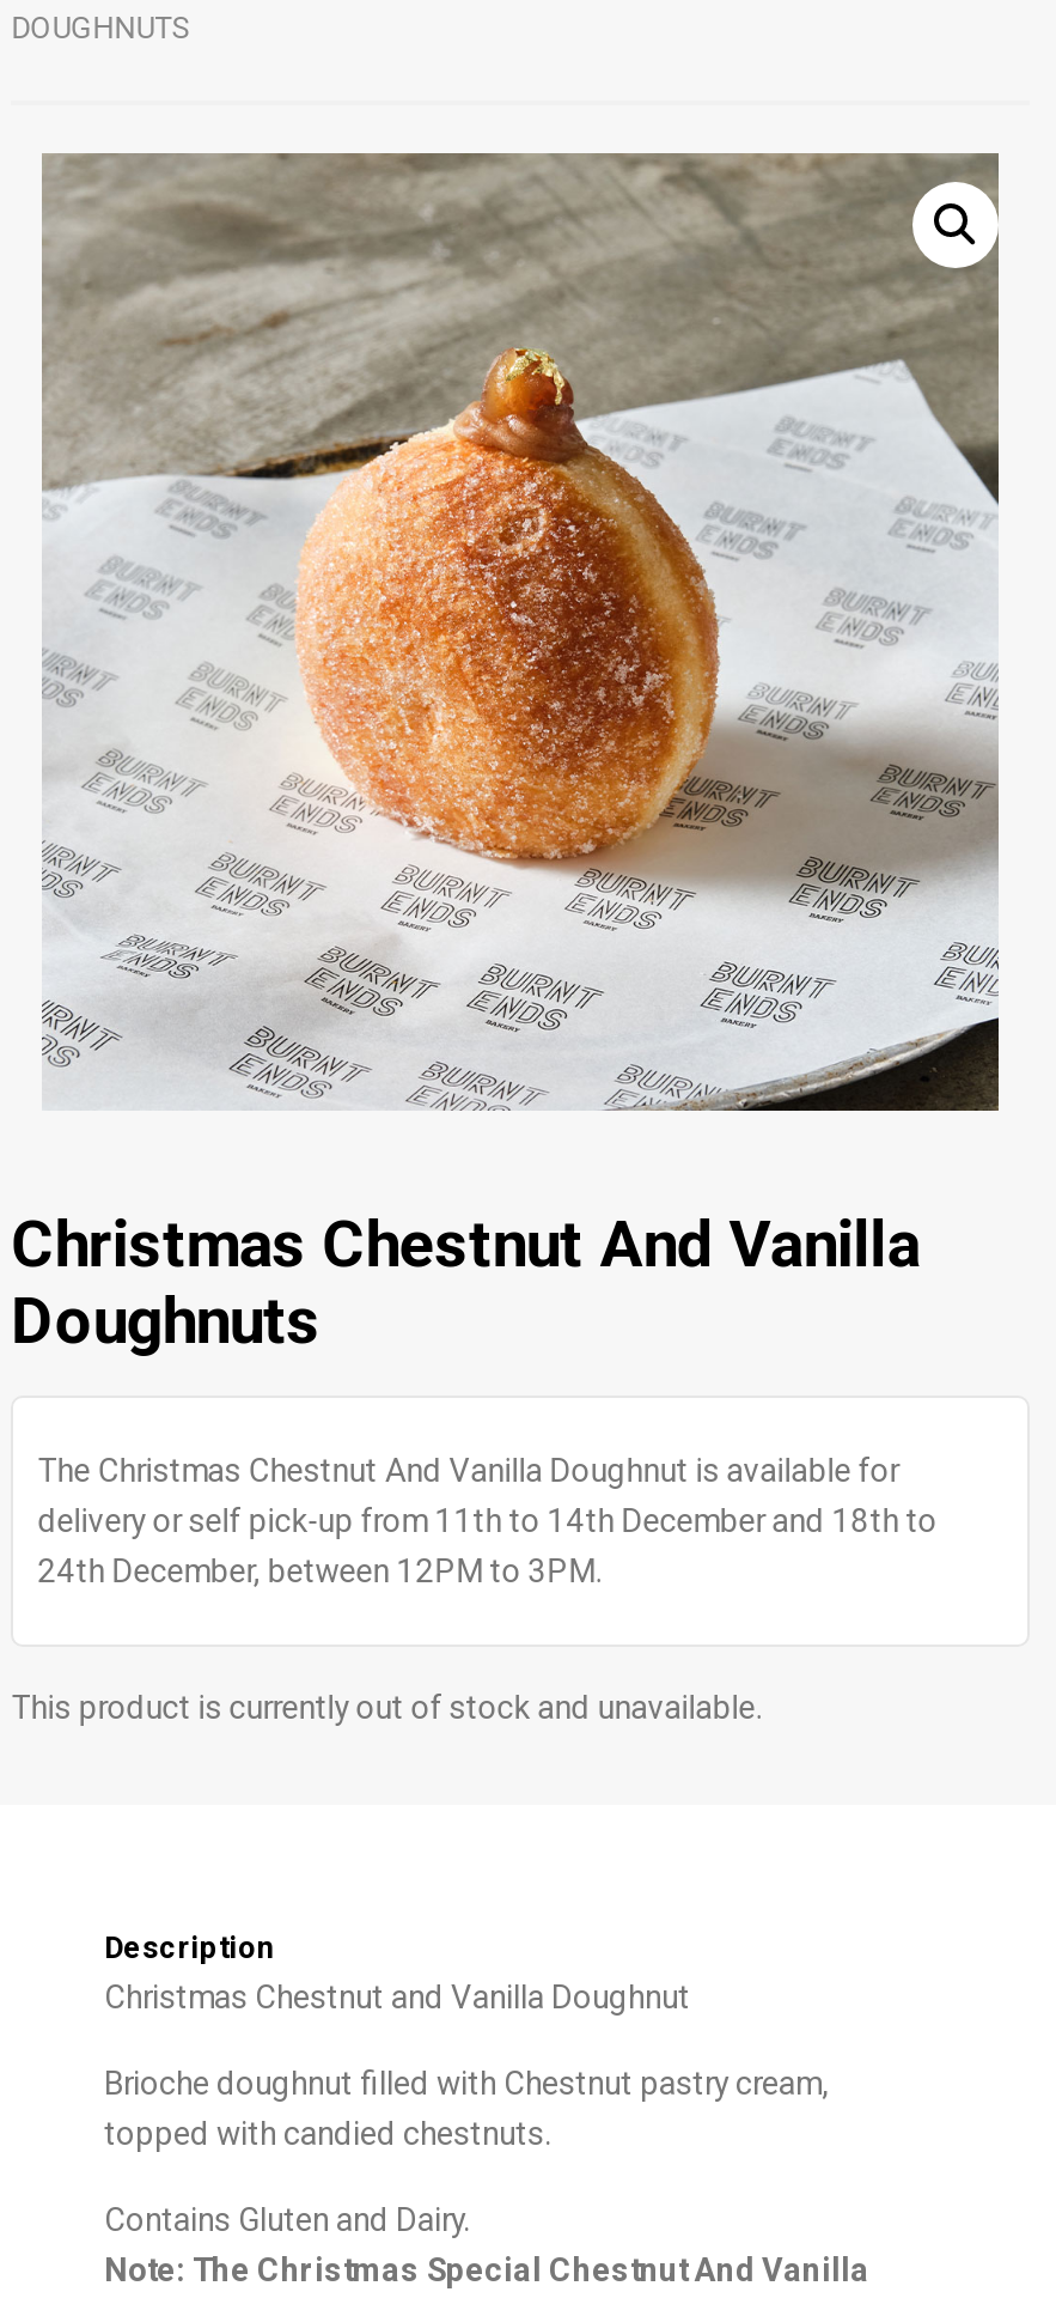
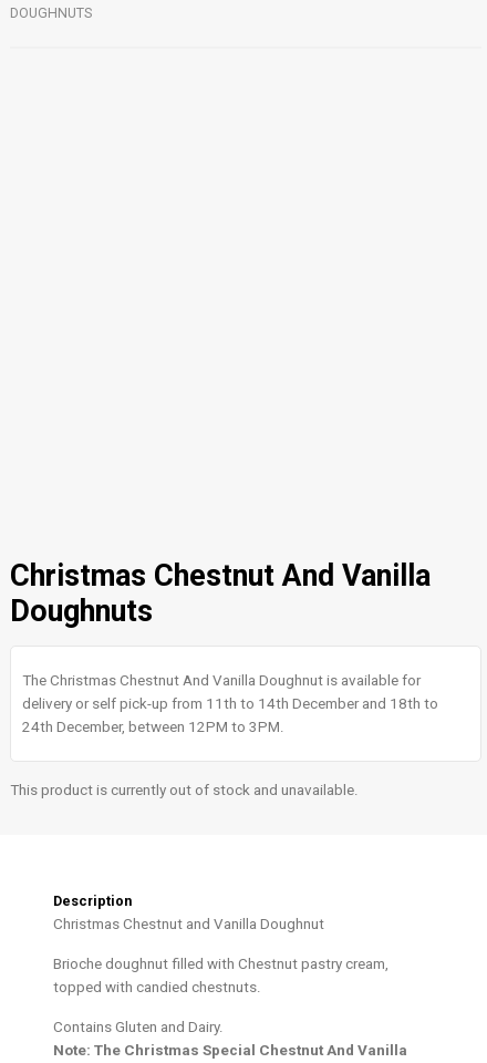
[39,151,1001,1113] [image] -> none

